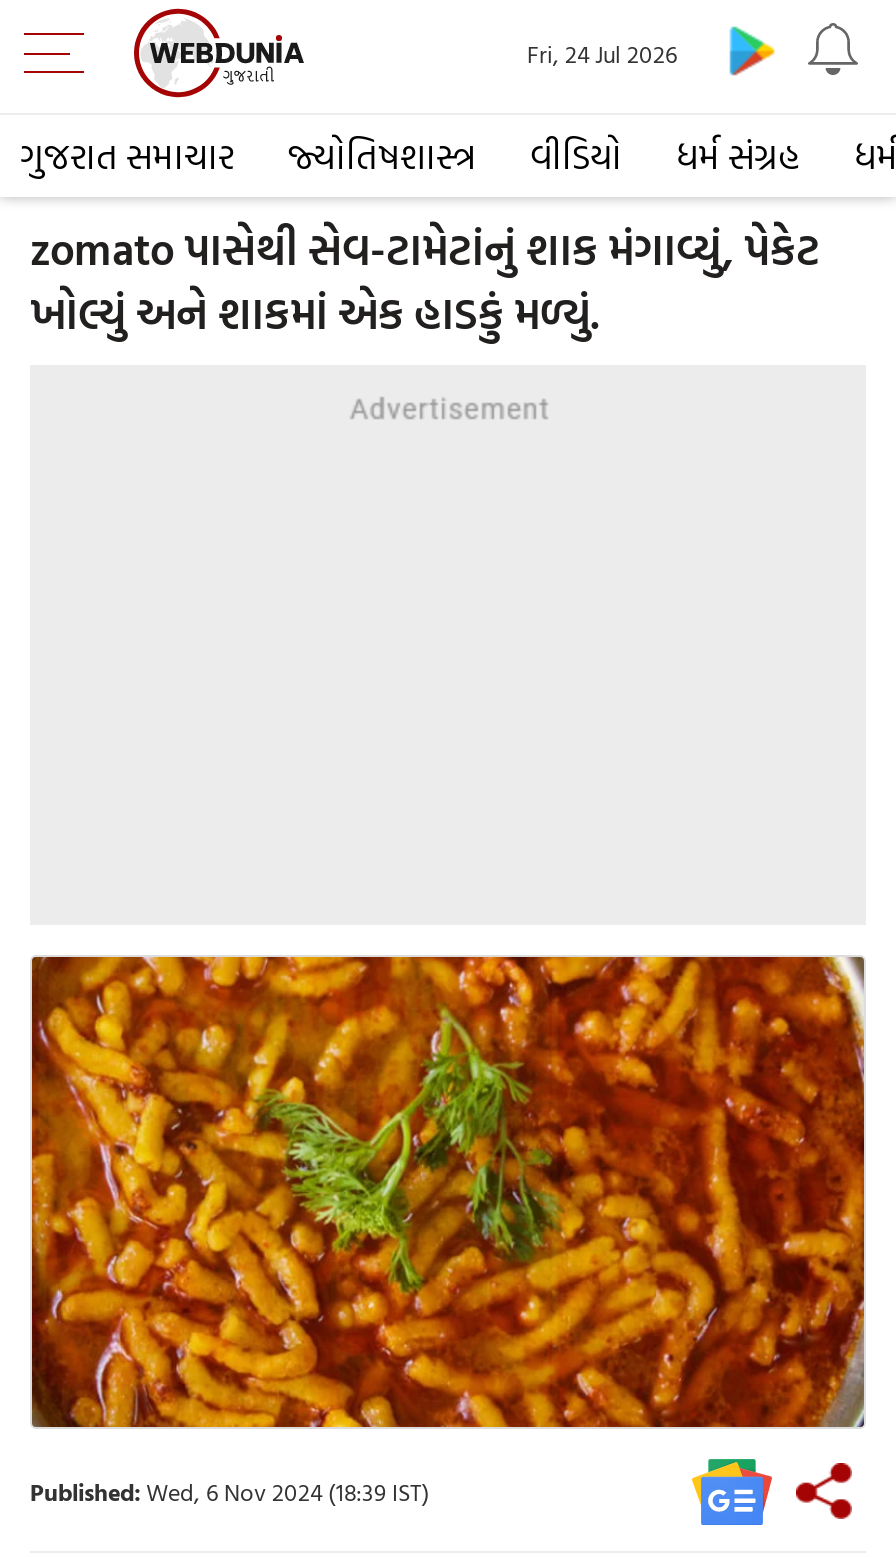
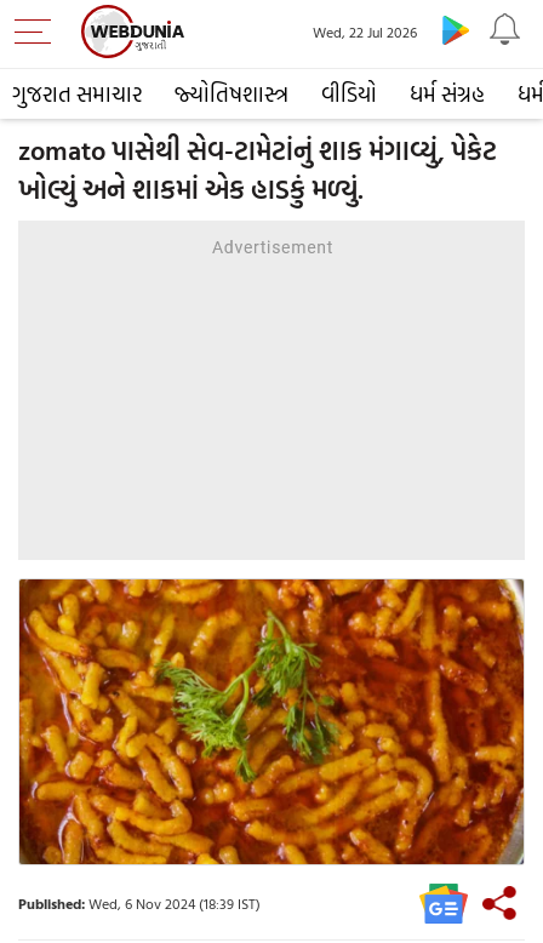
[527,35,677,71] Fri, 24 Jul 2026 -> [313,21,417,42] Wed, 22 Jul 2026

